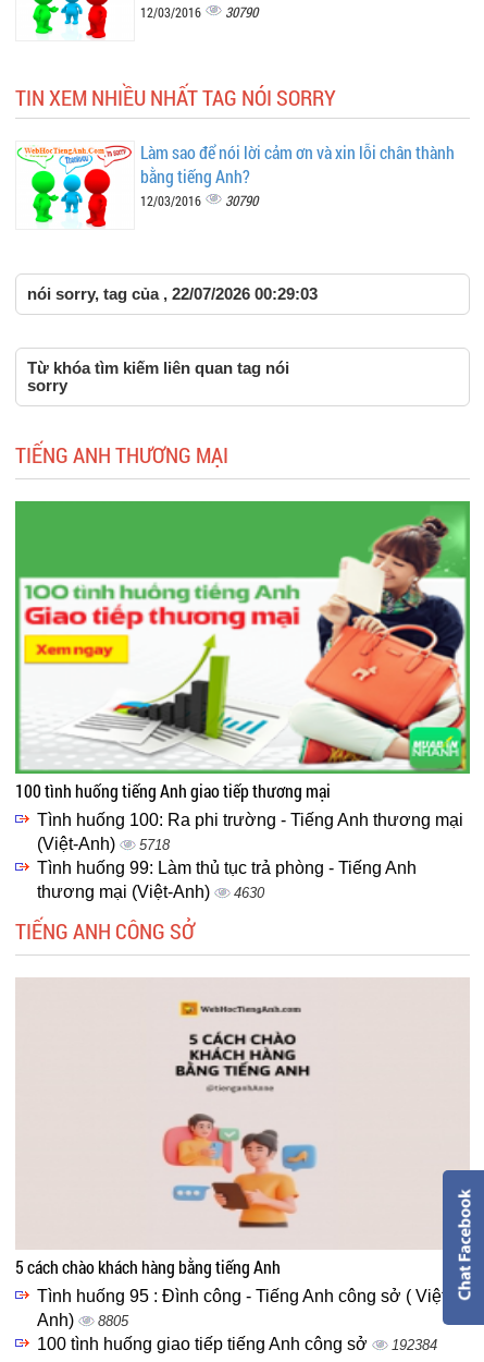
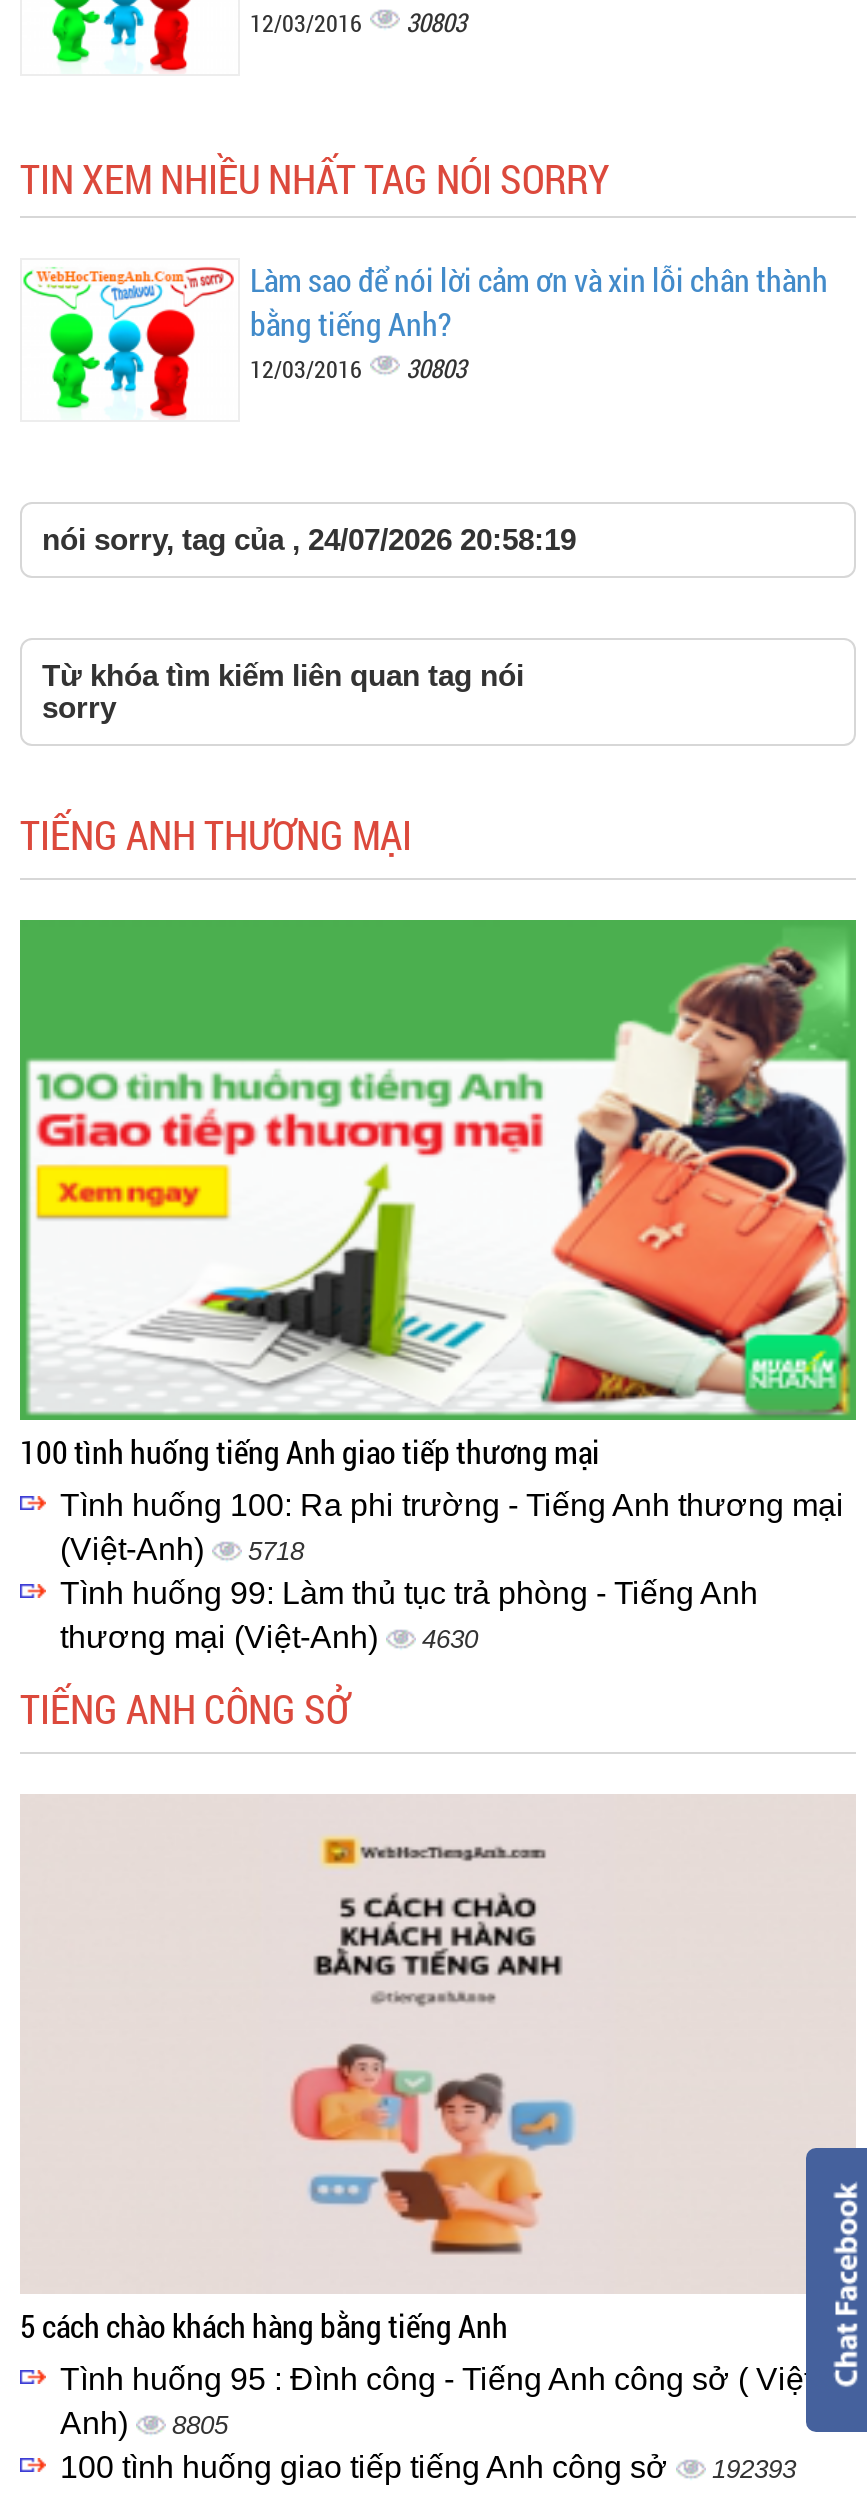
[140,2,258,22] 12/03/2016 30790 -> [250,4,466,40] 12/03/2016 30803
[140,190,258,210] 12/03/2016 30790 -> [250,350,466,386] 12/03/2016 30803
[27,284,318,303] nói sorry, tag của , 22/07/2026 00:29:03 -> [42,522,576,556] nói sorry, tag của , 24/07/2026 20:58:19
[37,1335,437,1353] 100 tình huống giao tiếp tiếng Anh công sở 192384 -> [60,2450,796,2484] 100 tình huống giao tiếp tiếng Anh công sở 192393

